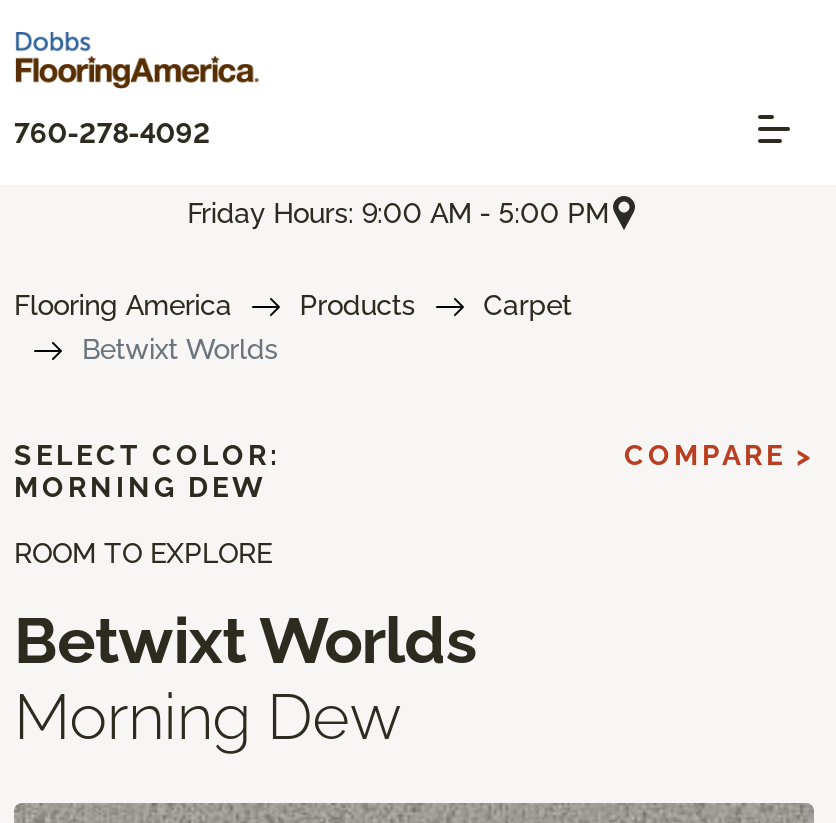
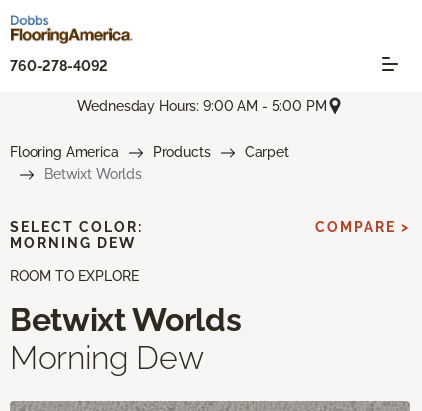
[187,196,609,228] Friday Hours: 9:00 AM - 5:00 PM -> [77,98,327,114] Wednesday Hours: 9:00 AM - 5:00 PM

